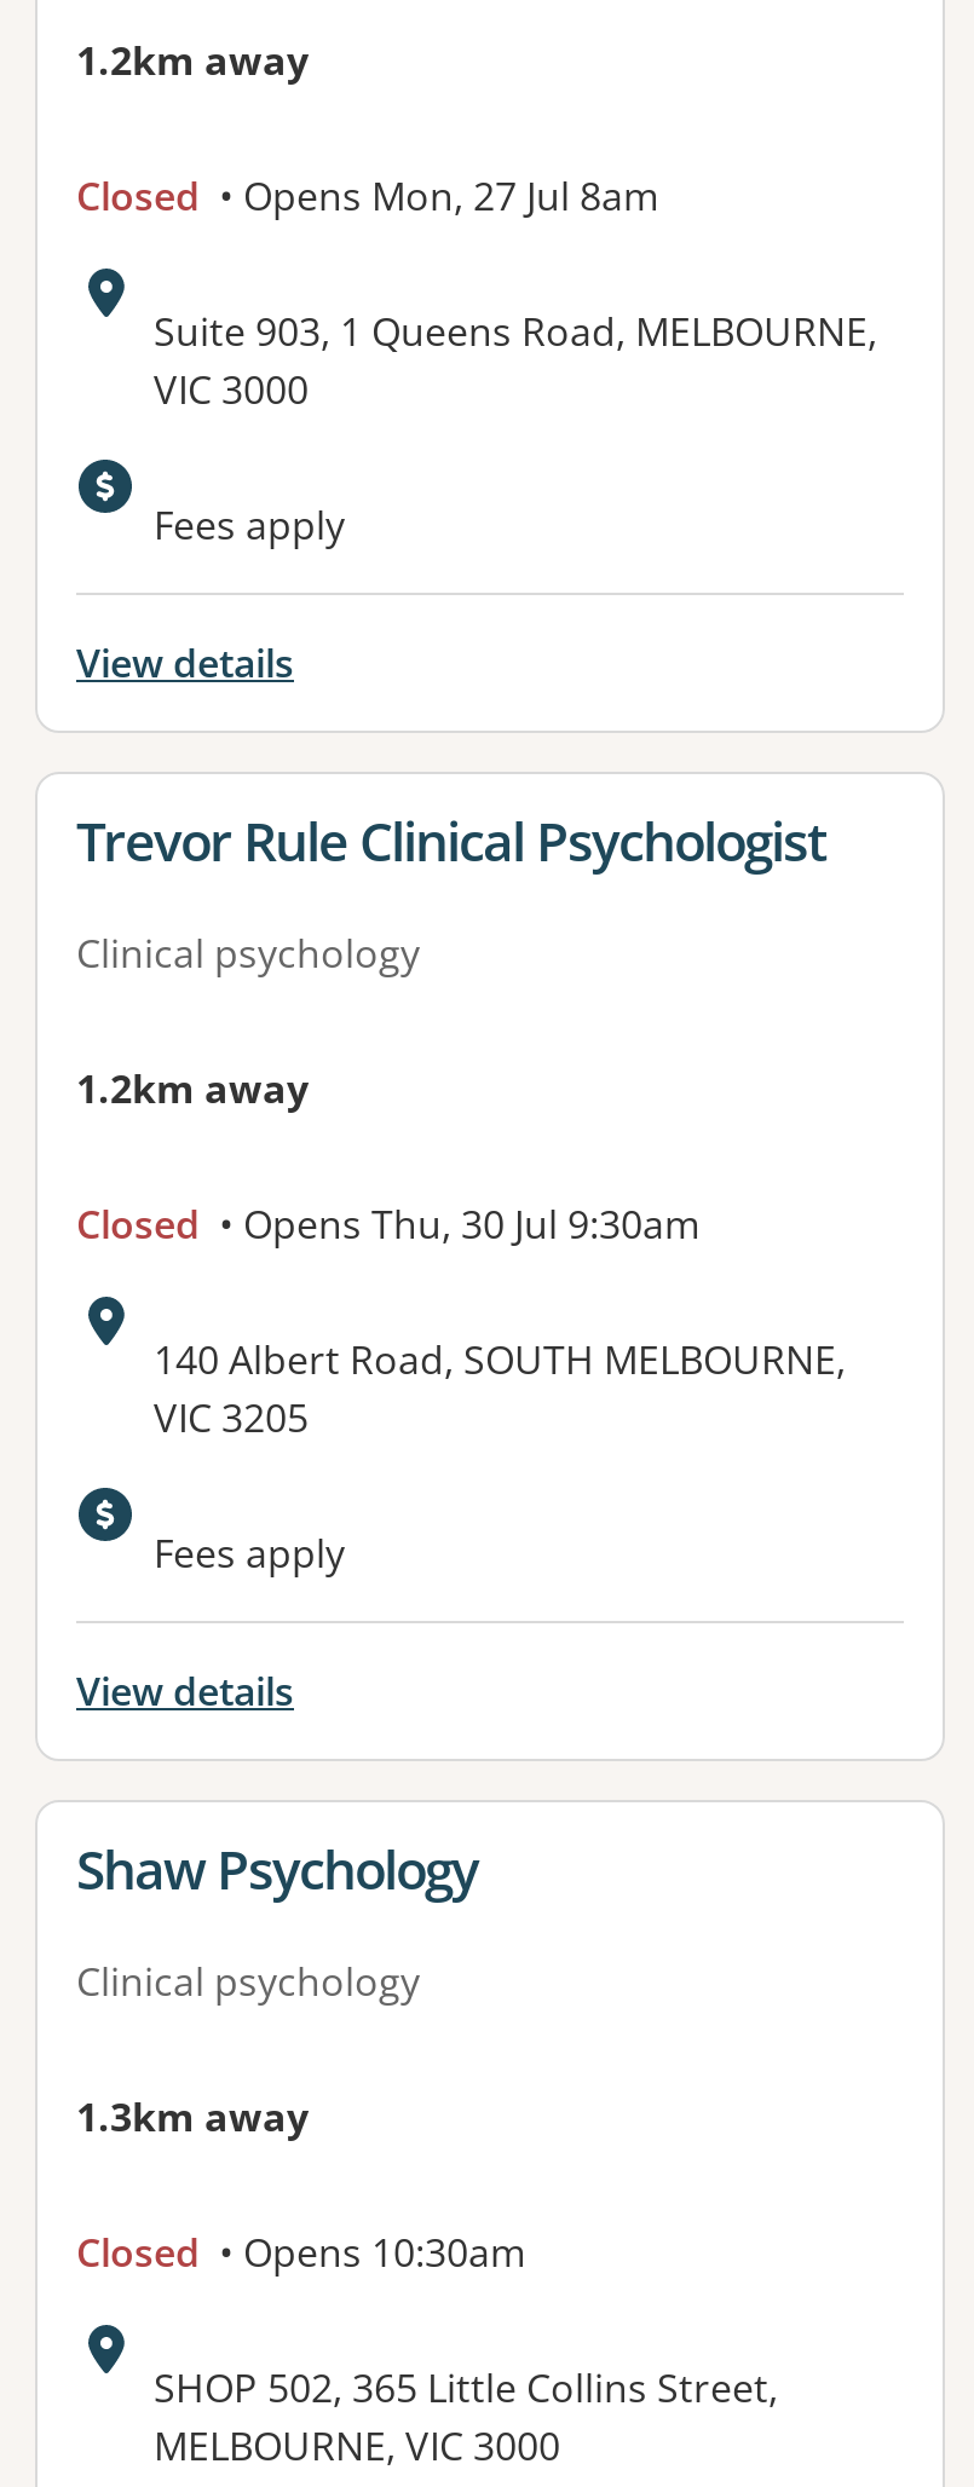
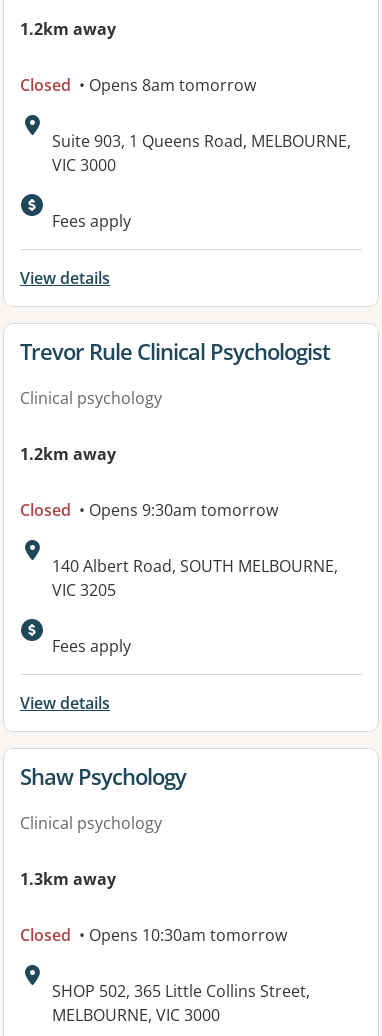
[76,170,659,224] Closed • Opens Mon, 27 Jul 8am -> [20,74,256,96] Closed • Opens 8am tomorrow
[76,1199,701,1252] Closed • Opens Thu, 30 Jul 9:30am -> [20,499,278,521] Closed • Opens 9:30am tomorrow
[76,2227,526,2280] Closed • Opens 10:30am -> [20,924,287,946] Closed • Opens 10:30am tomorrow

